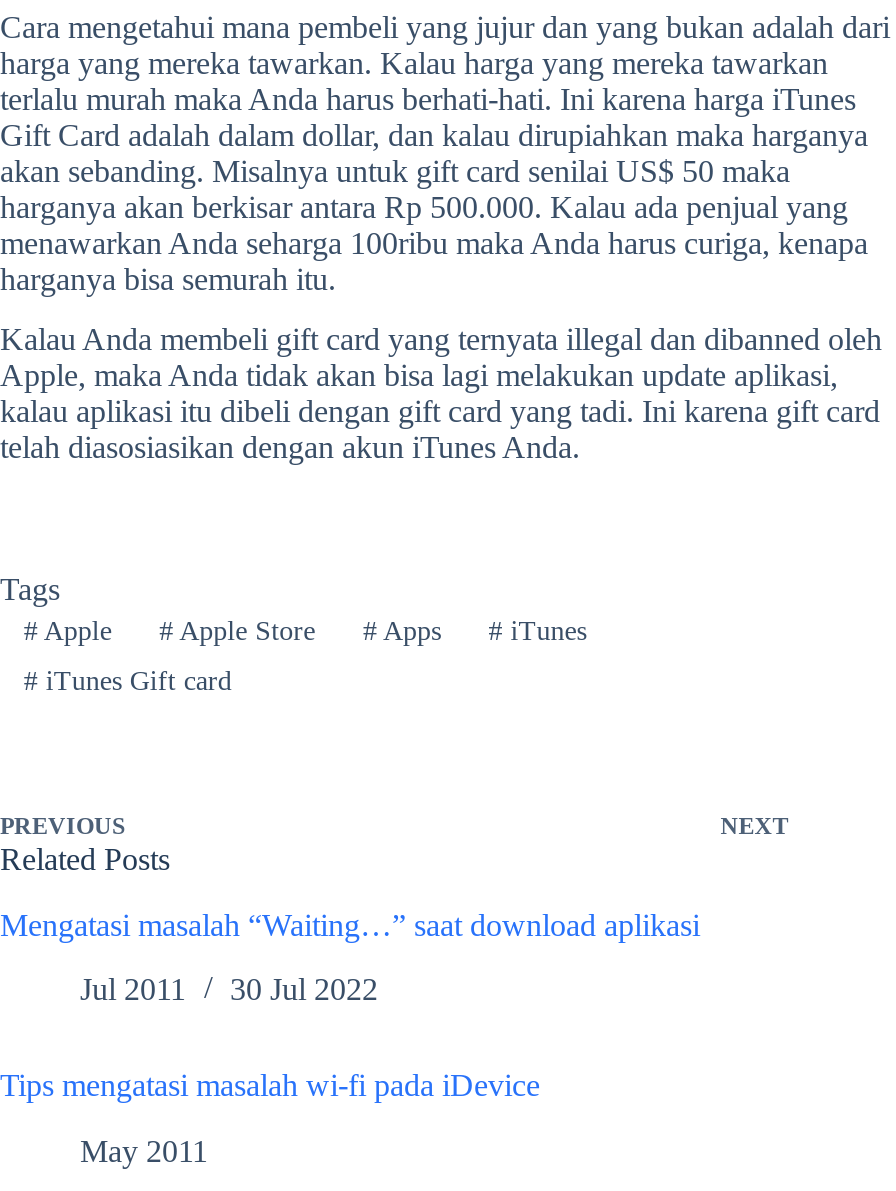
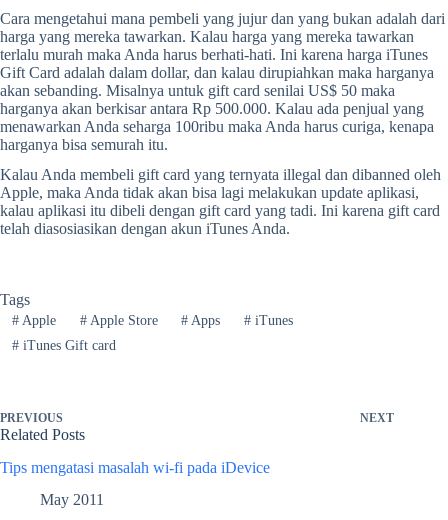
[0,907,700,1007] Mengatasi masalah “Waiting…” saat download aplikasi | Jul 2011 | 30 Jul 2022 -> none

